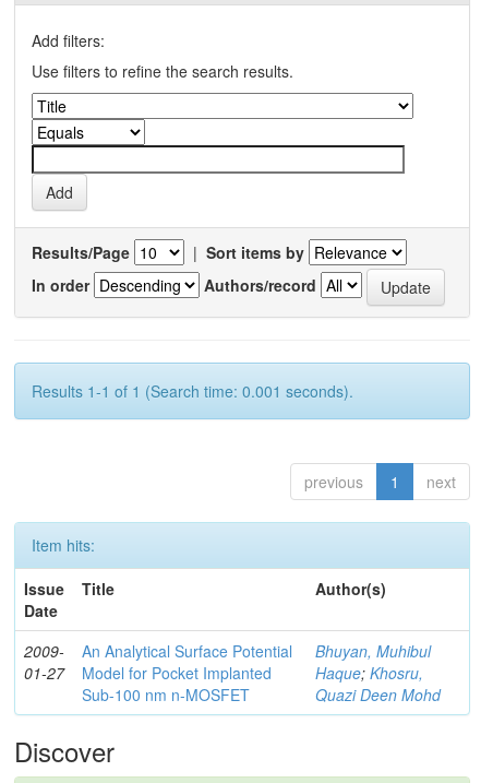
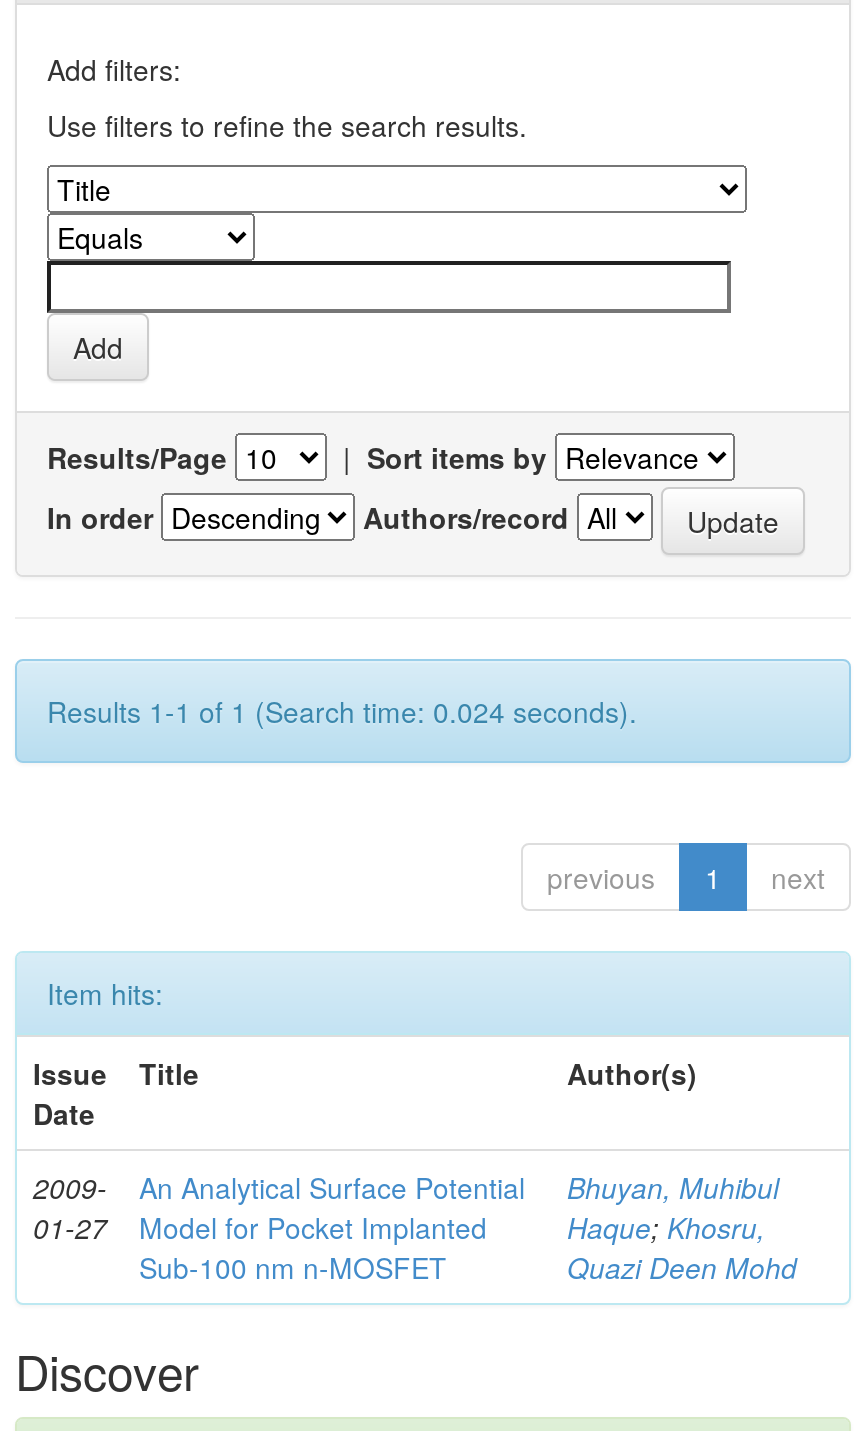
[32,380,353,402] Results 1-1 of 1 (Search time: 0.001 seconds). -> [47,691,637,731] Results 1-1 of 1 (Search time: 0.024 seconds).

